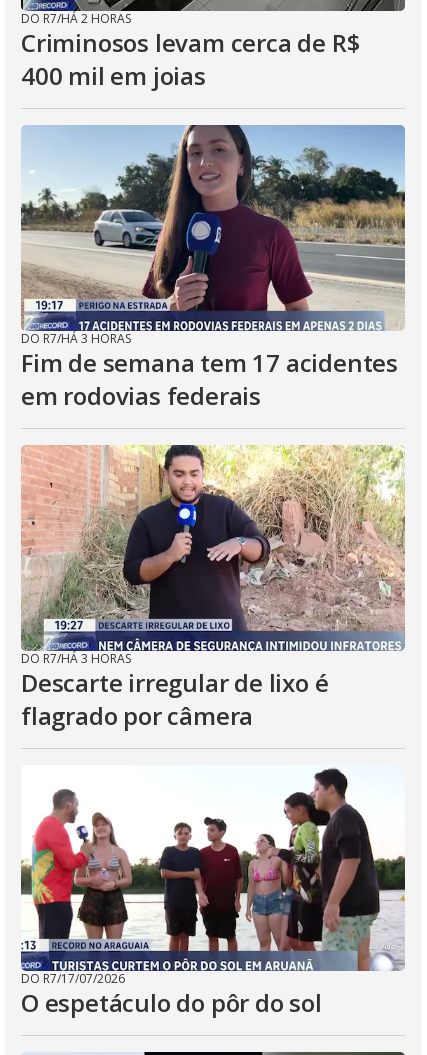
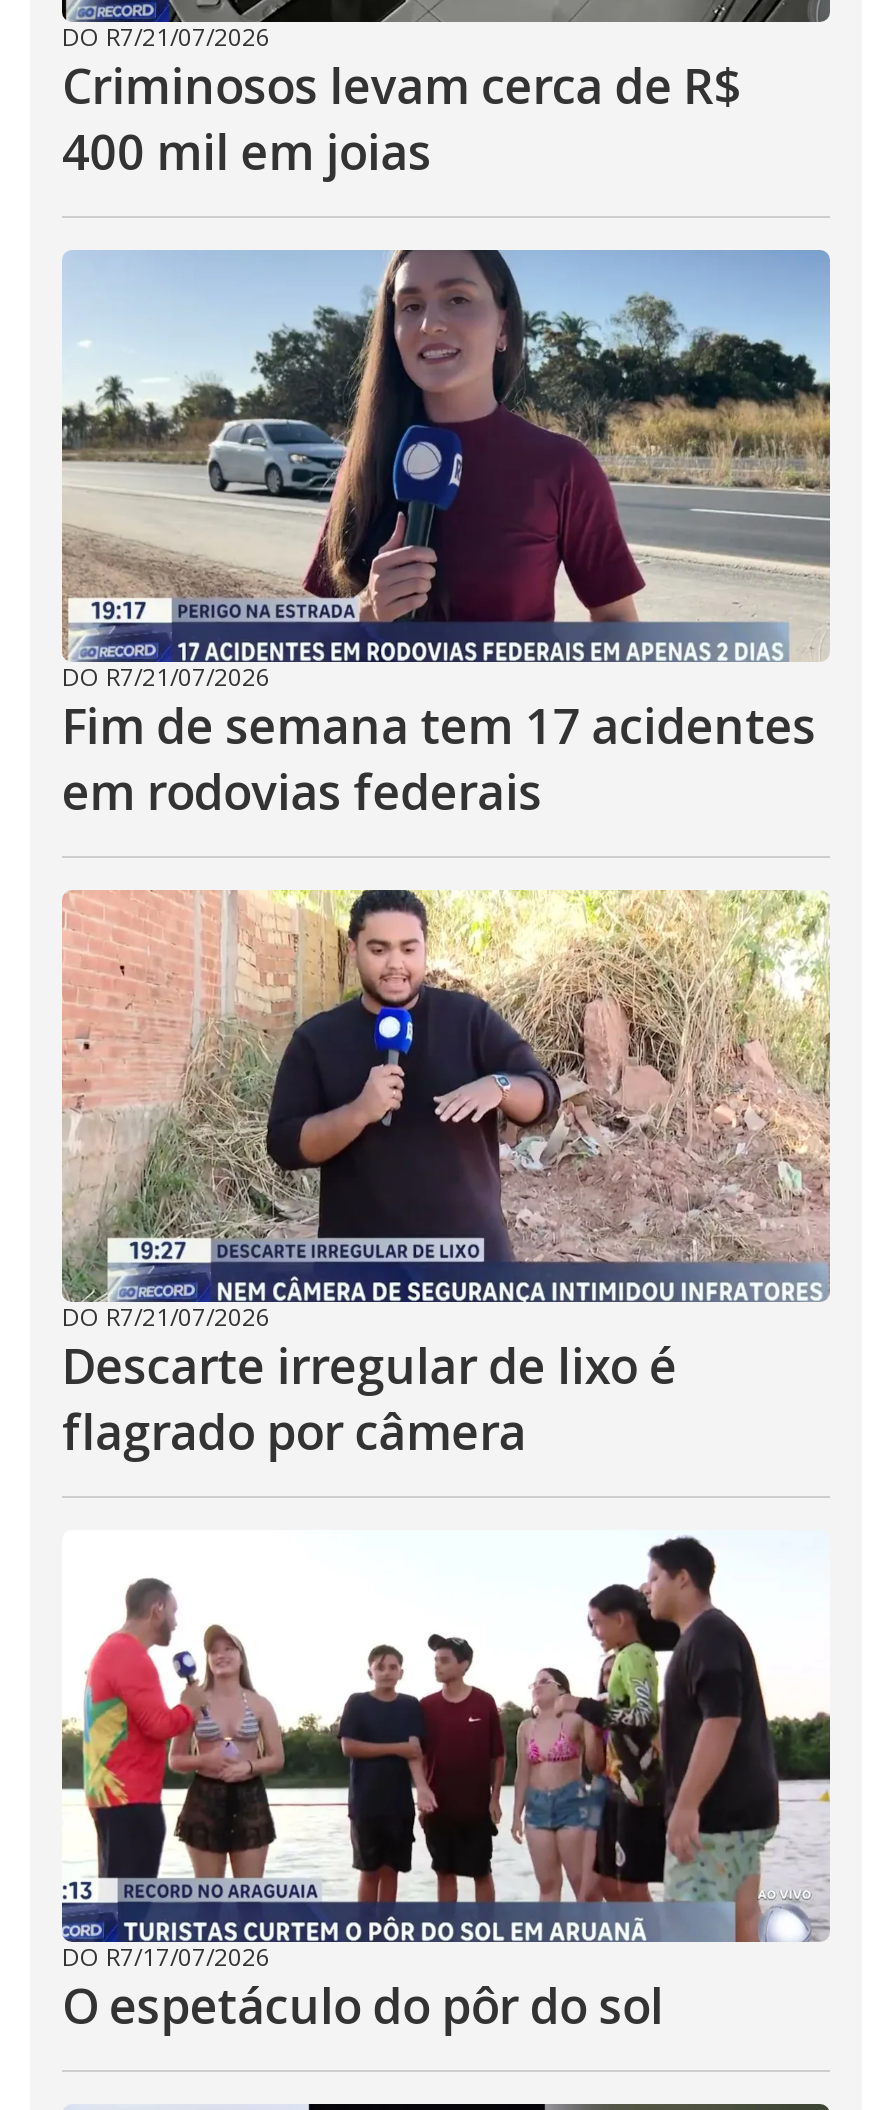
[21,10,131,27] DO R7/HÁ 2 HORAS -> [62,20,270,54] DO R7/21/07/2026
[21,330,131,347] DO R7/HÁ 3 HORAS -> [62,660,270,694] DO R7/21/07/2026
[21,650,131,667] DO R7/HÁ 3 HORAS -> [62,1300,270,1334] DO R7/21/07/2026

